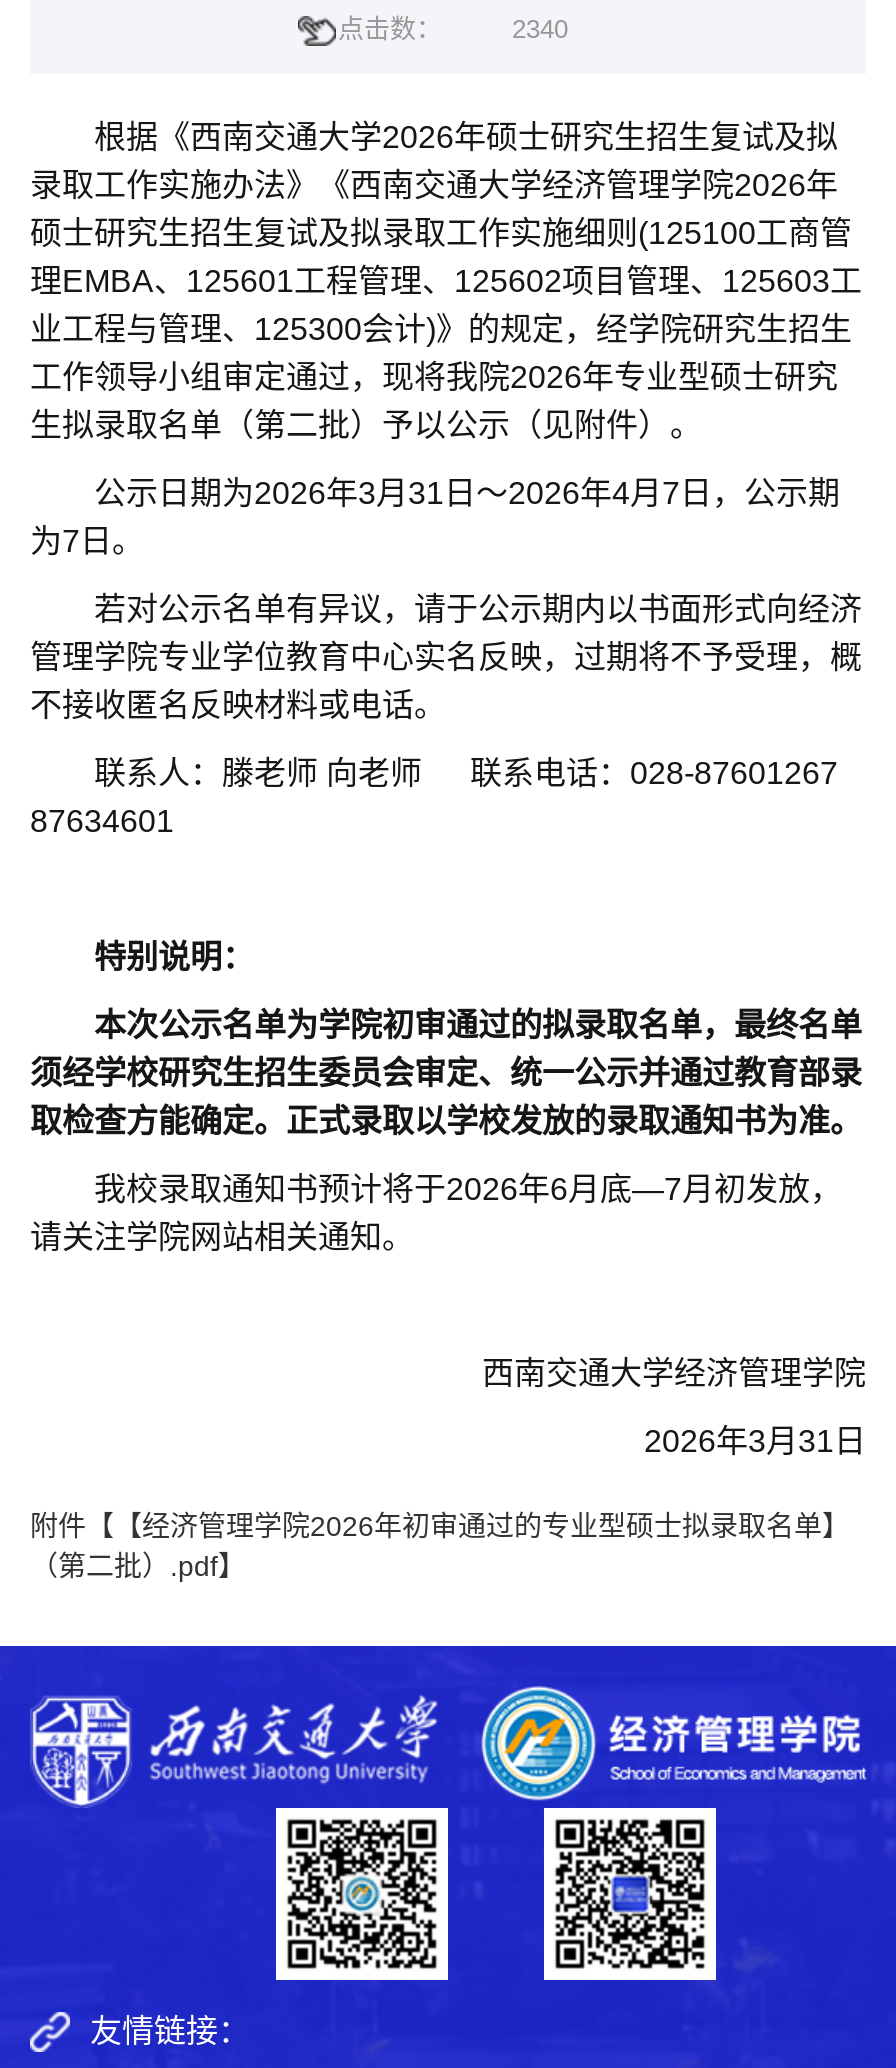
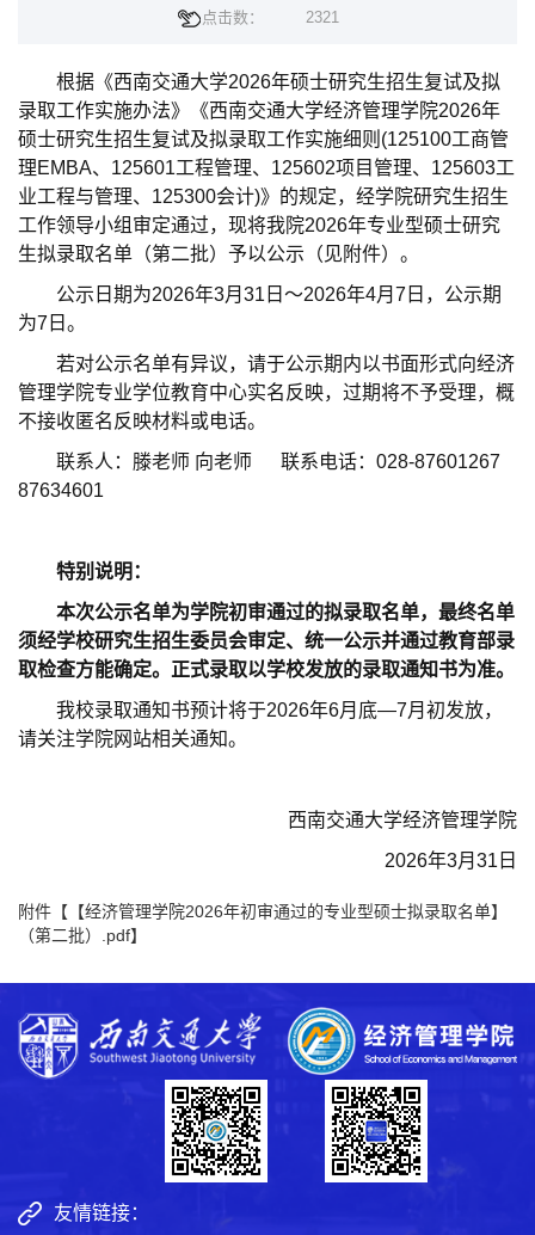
[512,14,568,44] 2340 -> [306,8,339,26] 2321

